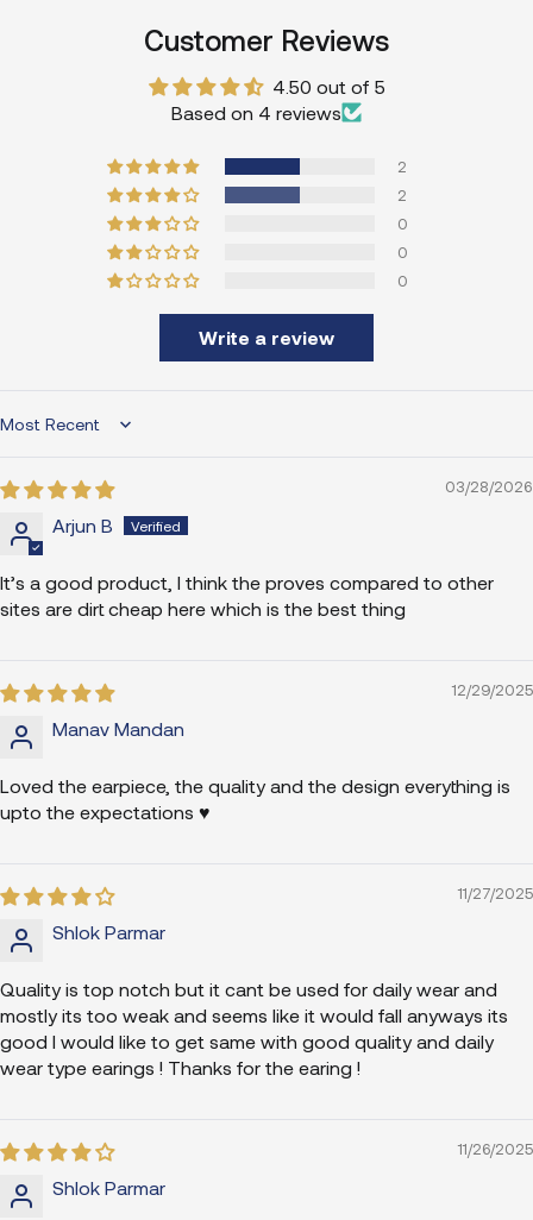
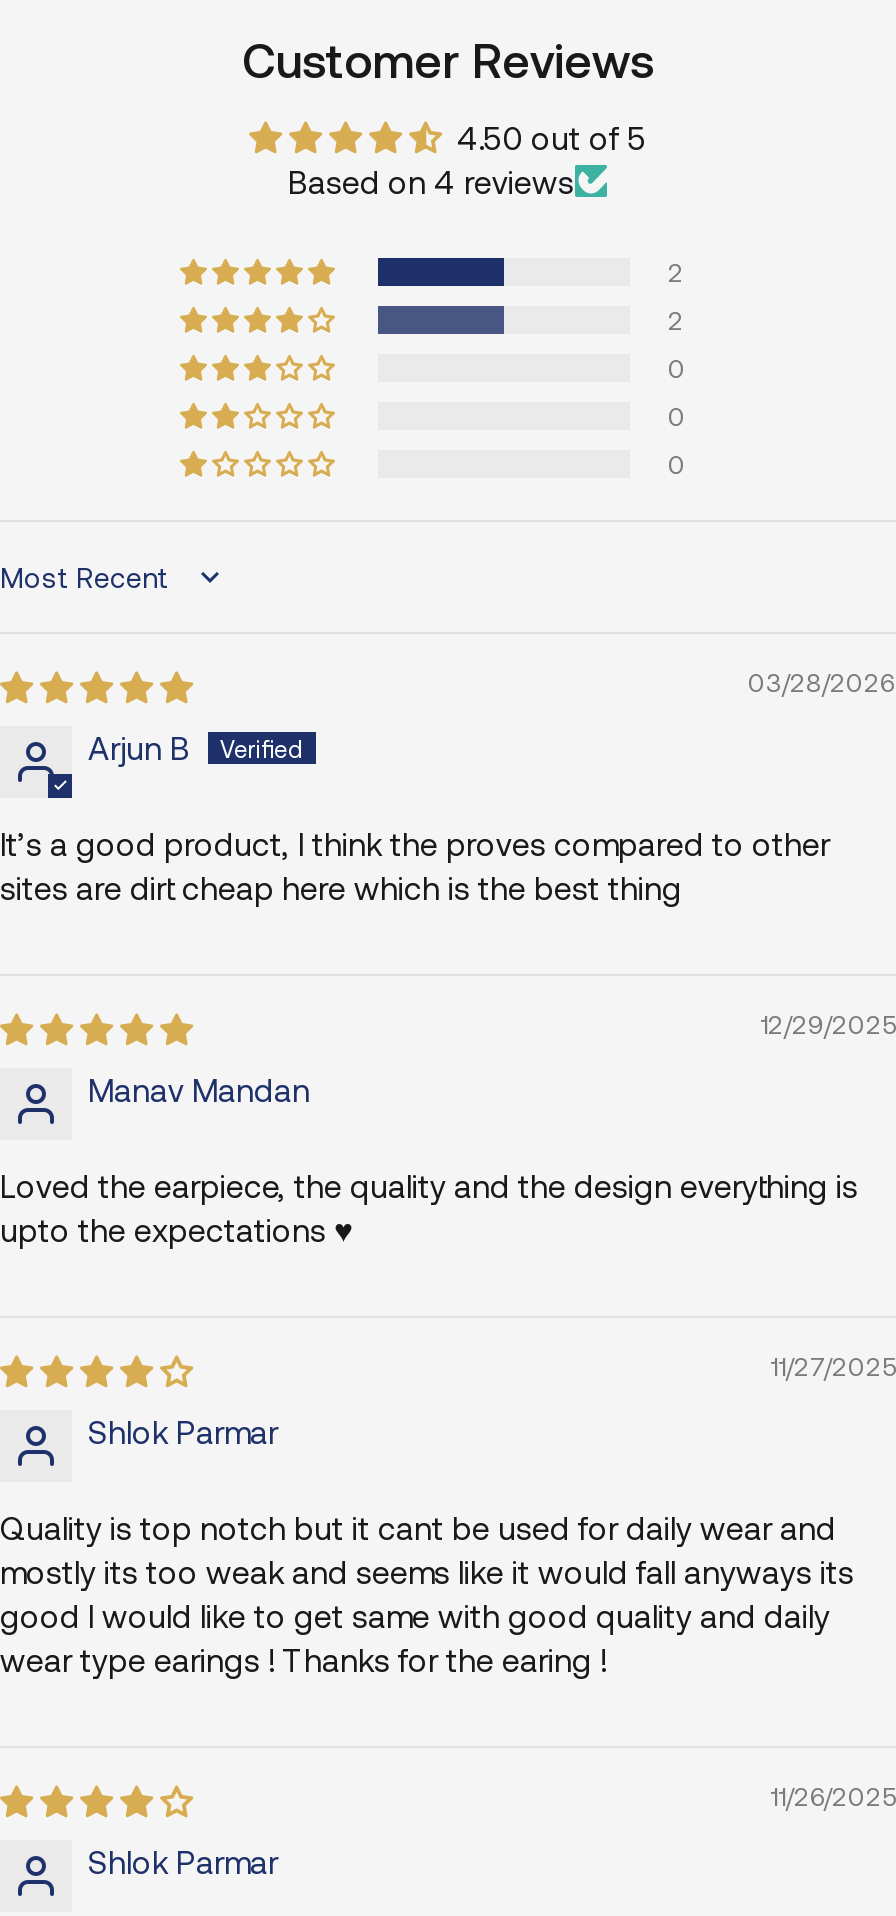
[199,326,334,348] Write a review -> none

